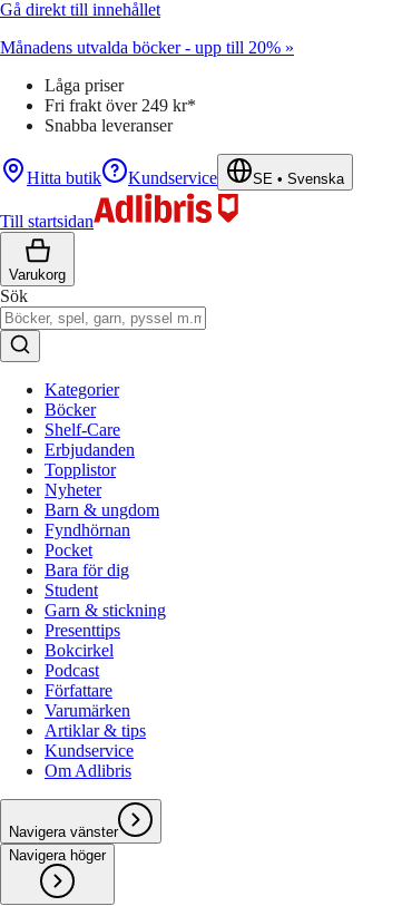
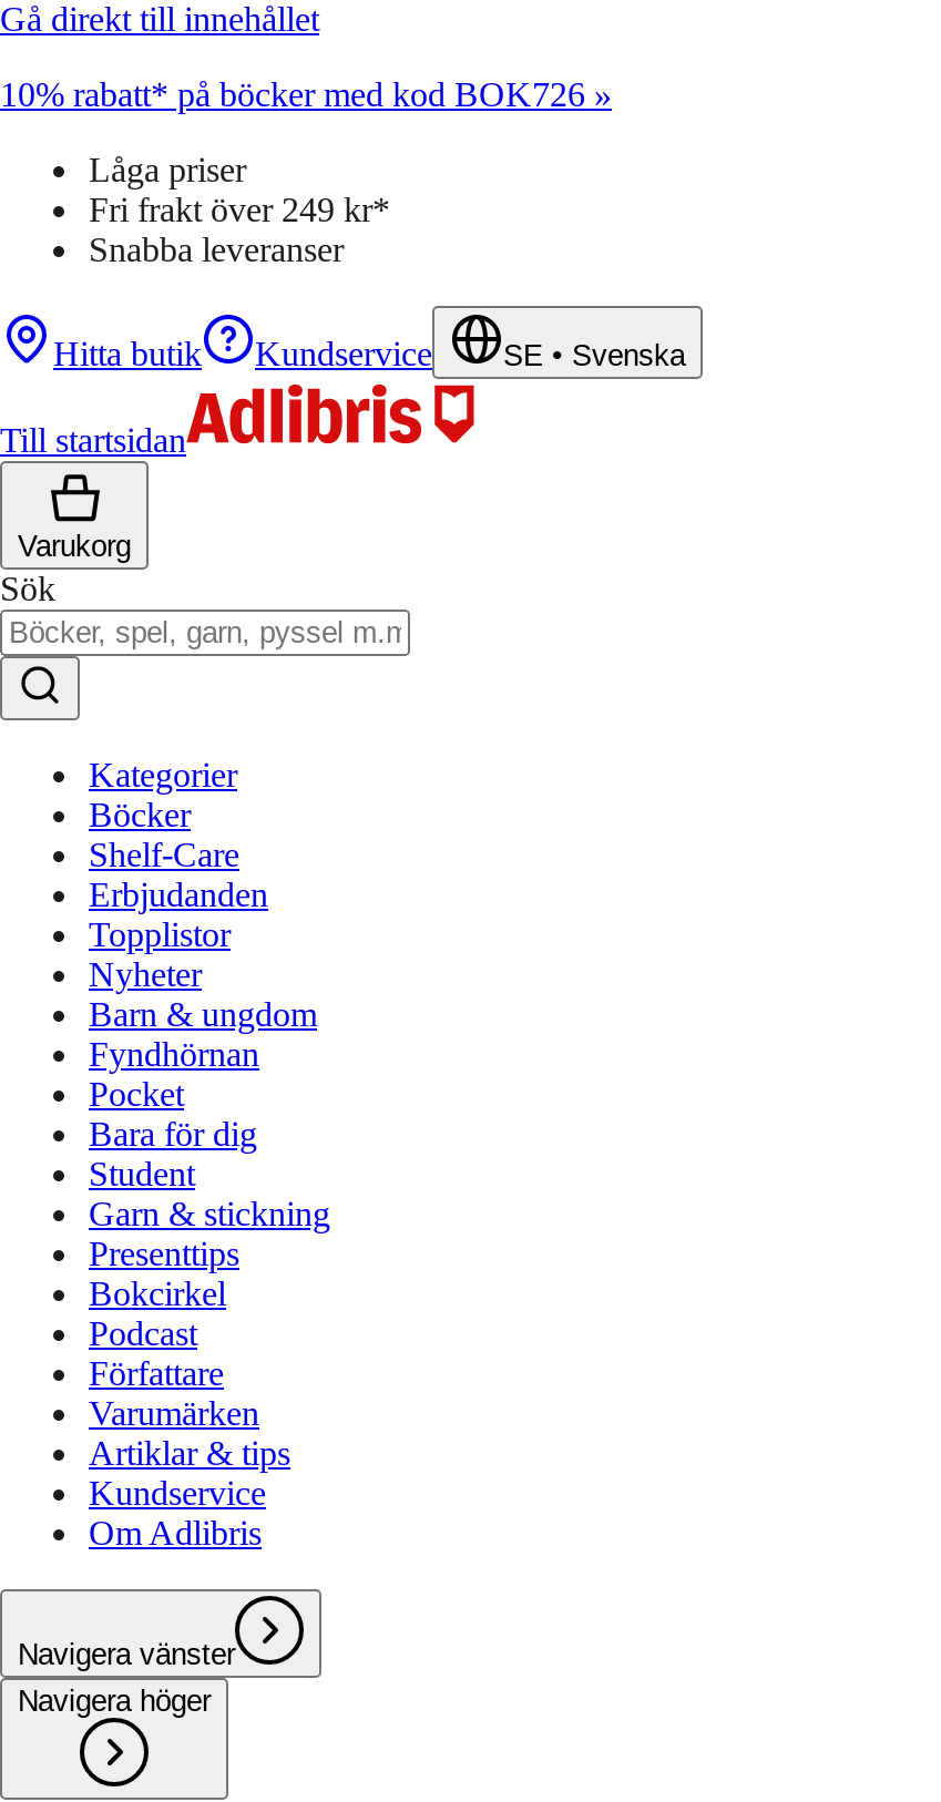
[0,38,294,57] Månadens utvalda böcker - upp till 20% » -> [0,75,612,113] 10% rabatt* på böcker med kod BOK726 »

